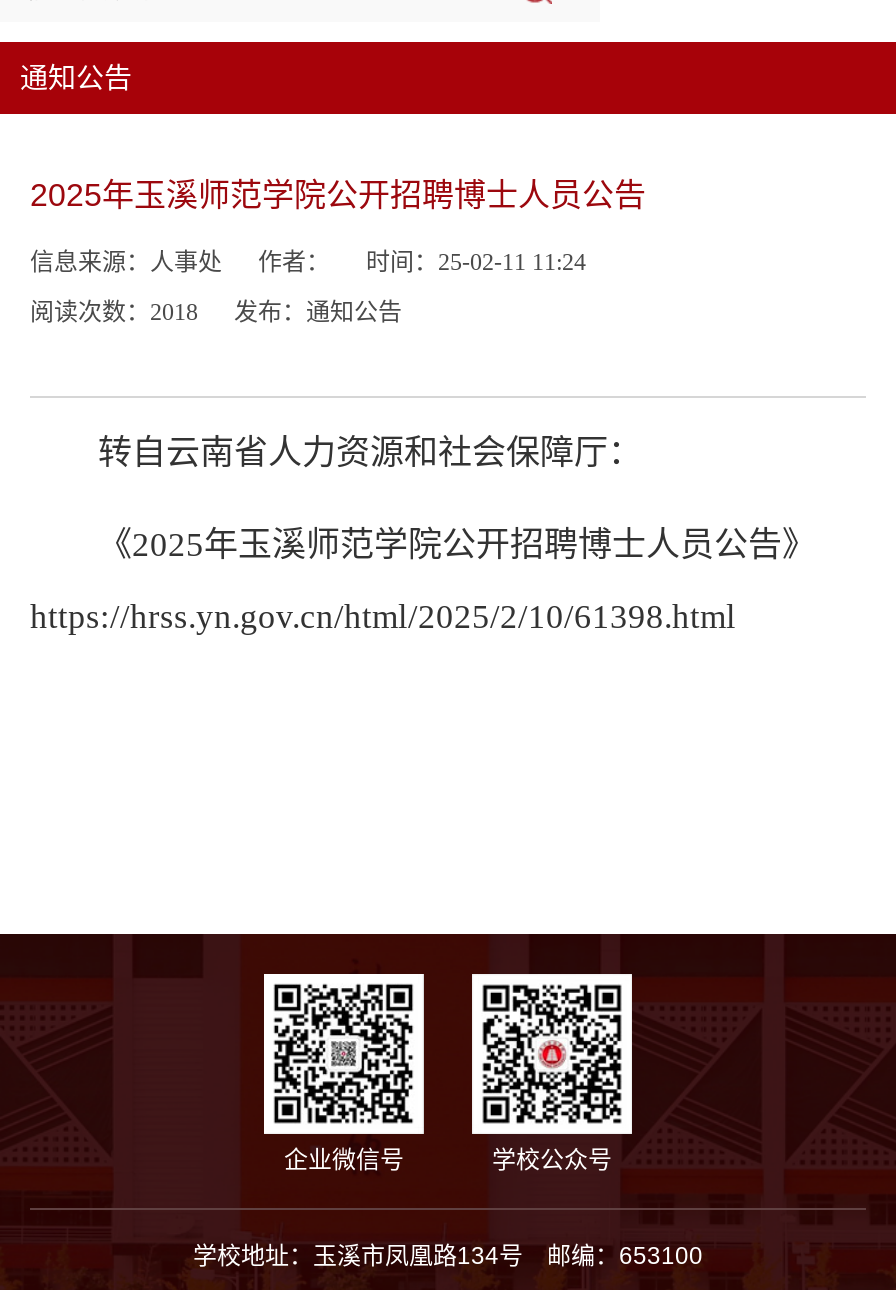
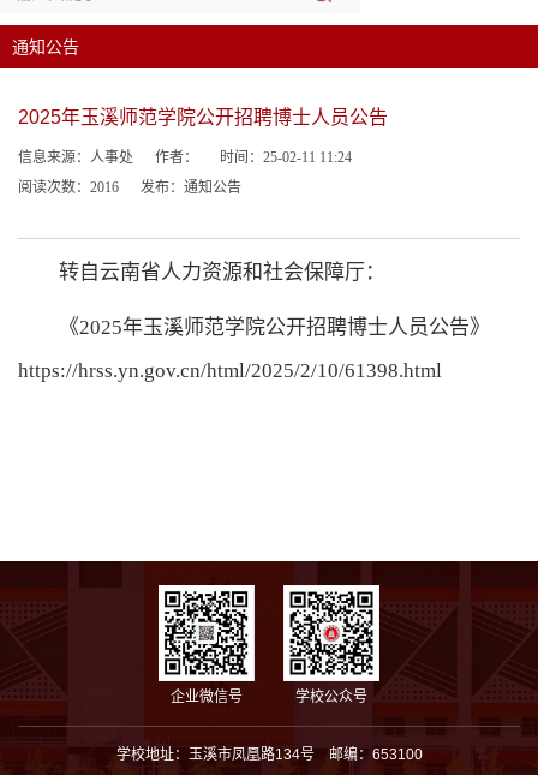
[30,298,402,326] 阅读次数：2018 发布：通知公告 -> [18,179,241,196] 阅读次数：2016 发布：通知公告

